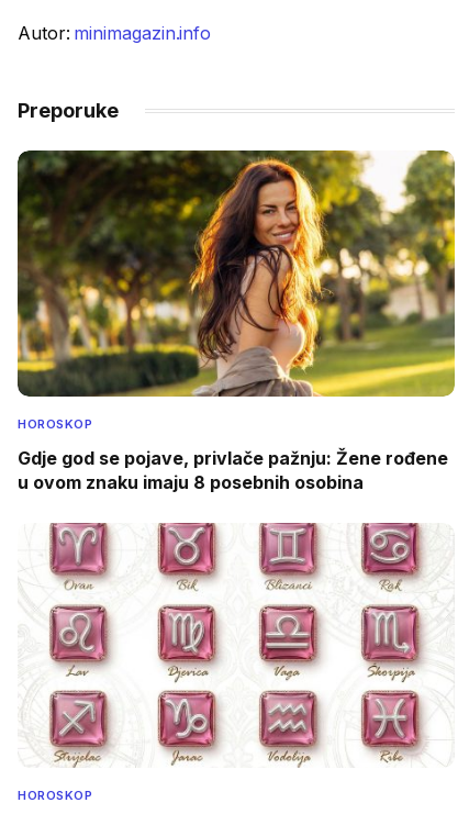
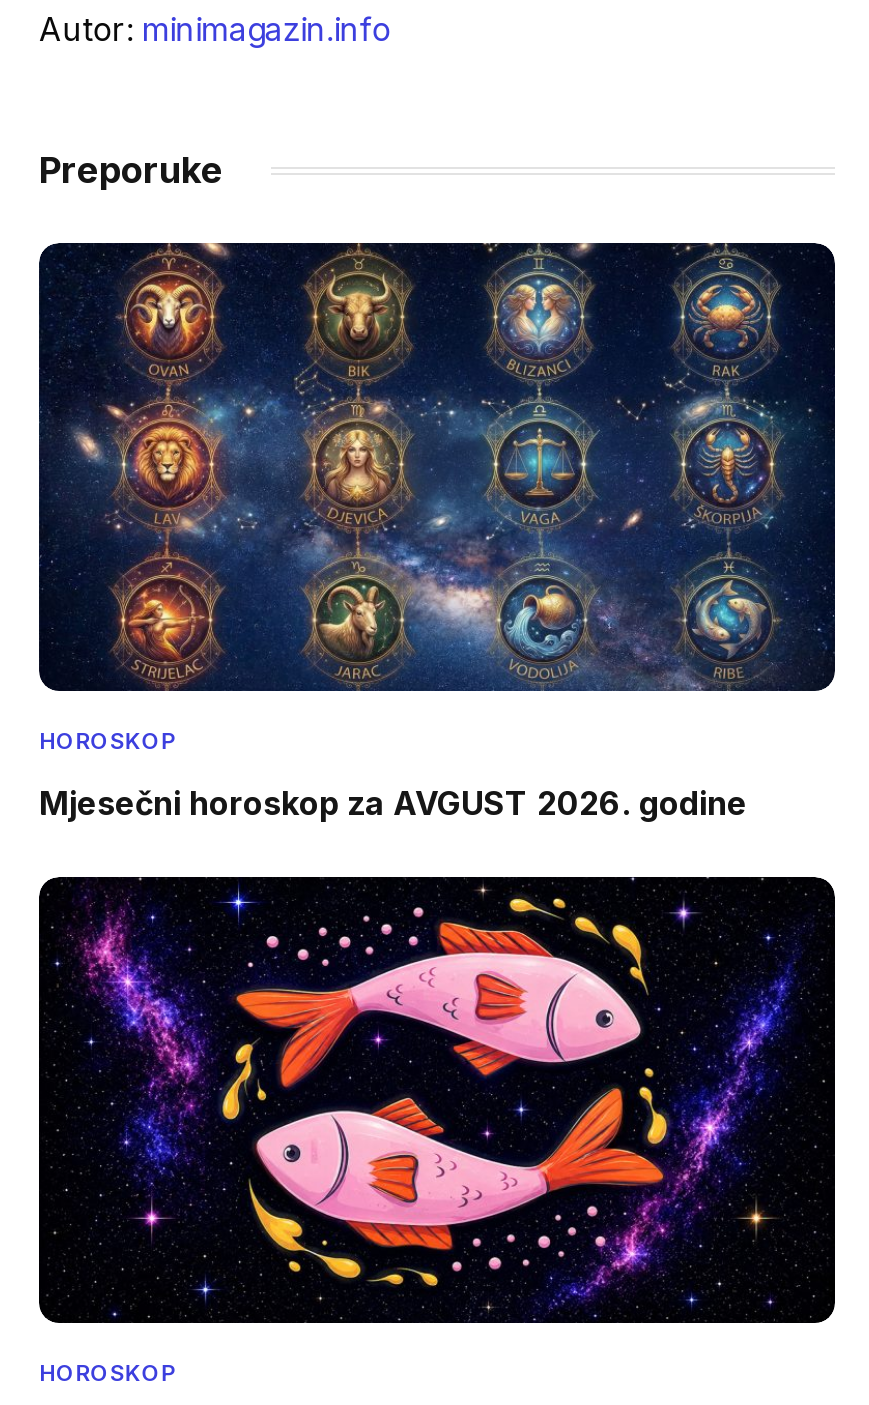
[16,149,456,398] [image] -> [37,241,837,693] [image]
[18,447,448,493] Gdje god se pojave, privlače pažnju: Žene rođene | u ovom znaku imaju 8 posebnih osobina -> [39,782,747,822] Mjesečni horoskop za AVGUST 2026. godine
[18,522,455,768] [image] -> [37,875,837,1325] [image]

